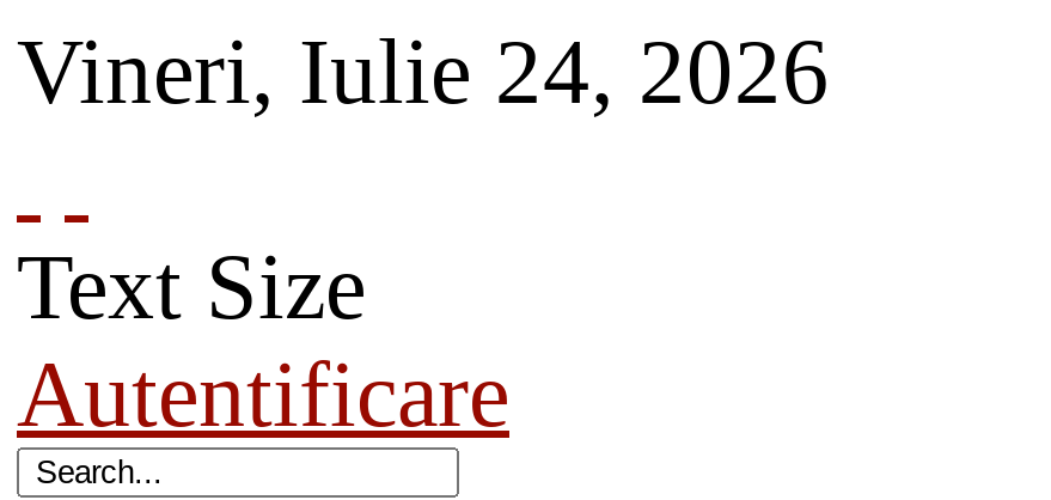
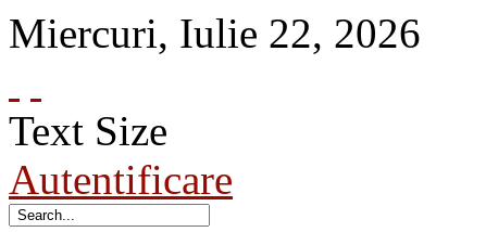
[17,19,830,122] Vineri, Iulie 24, 2026 -> [9,10,421,56] Miercuri, Iulie 22, 2026

